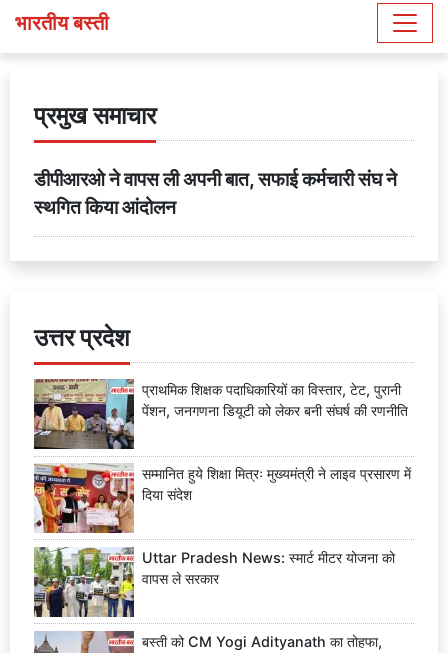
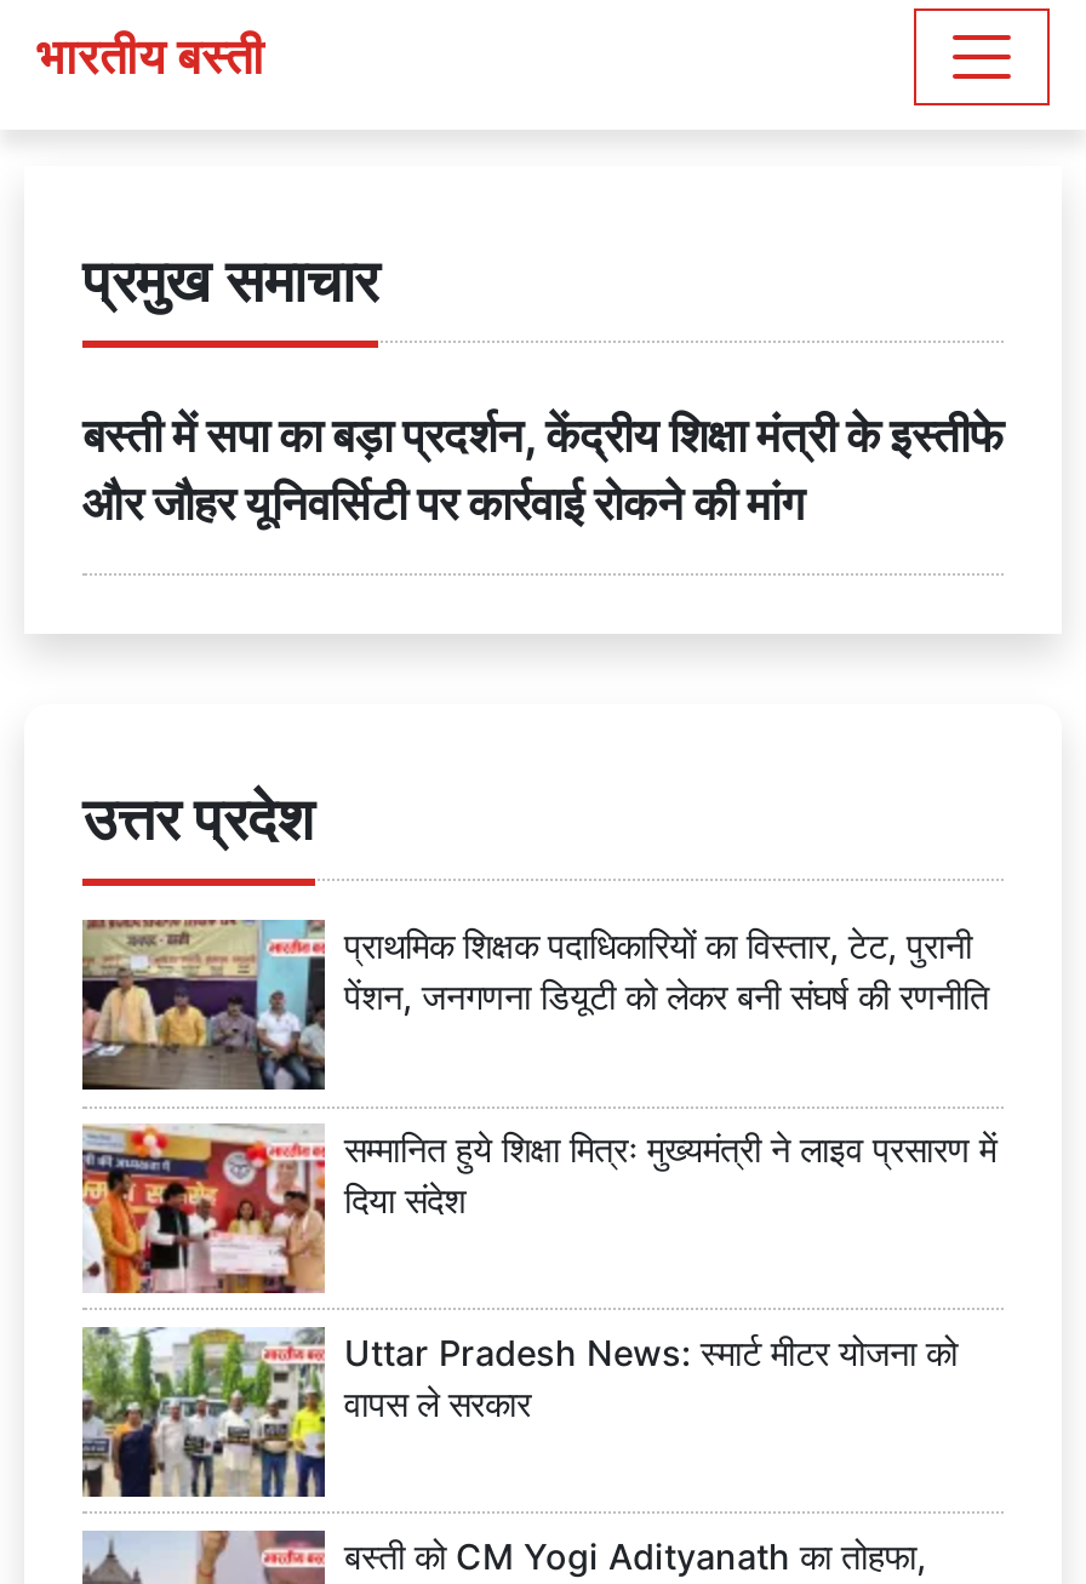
[34,167,397,219] डीपीआरओ ने वापस ली अपनी बात, सफाई कर्मचारी संघ ने | स्थगित किया आंदोलन -> [82,407,1004,533] बस्ती में सपा का बड़ा प्रदर्शन, केंद्रीय शिक्षा मंत्री के इस्तीफे | और जौहर यूनिवर्सिटी पर कार्रवाई रोकने की मांग

